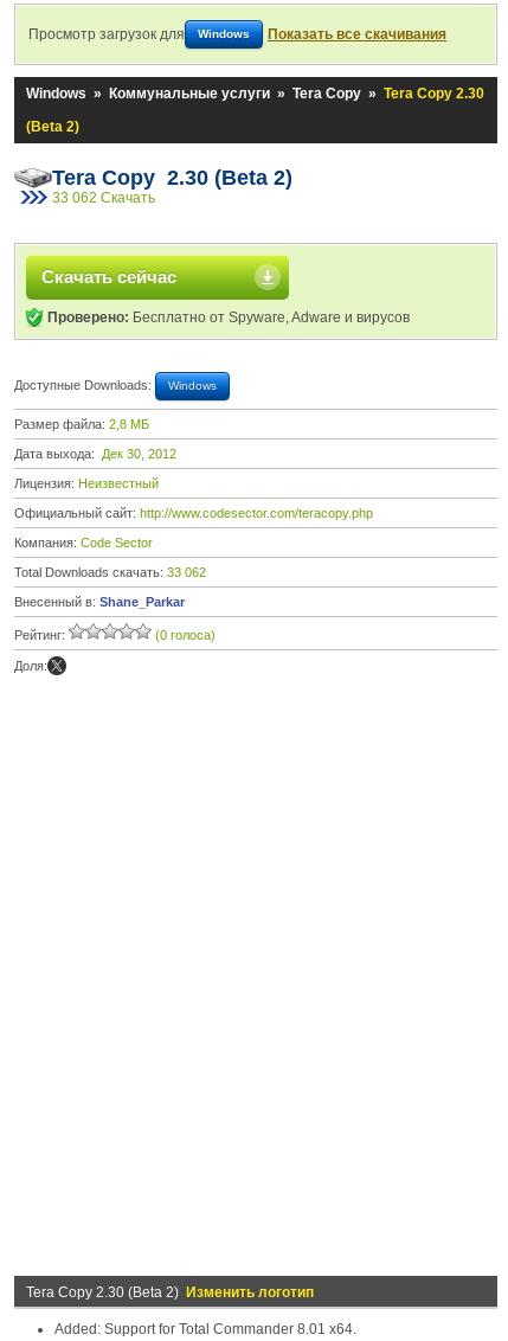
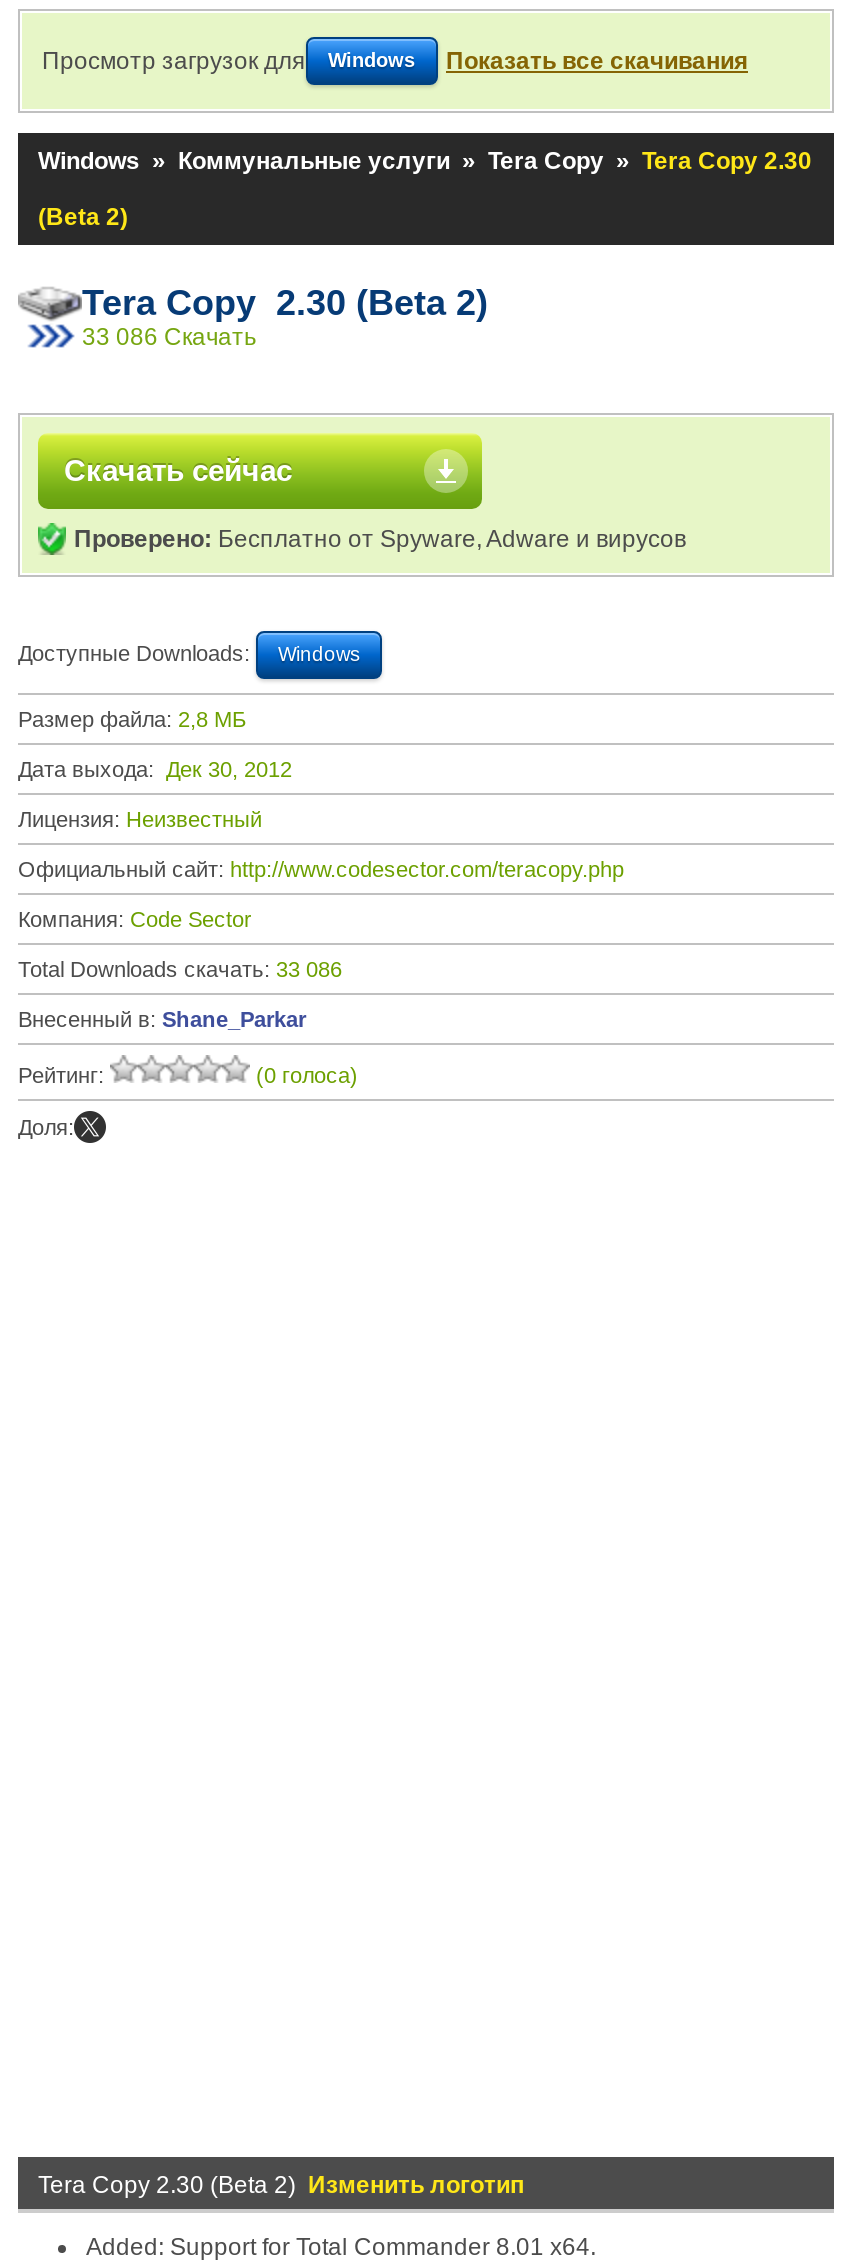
[52,190,155,206] 33 062 Скачать -> [82,323,256,351] 33 086 Скачать
[14,565,206,579] Total Downloads скачать: 33 062 -> [18,957,342,981] Total Downloads скачать: 33 086

